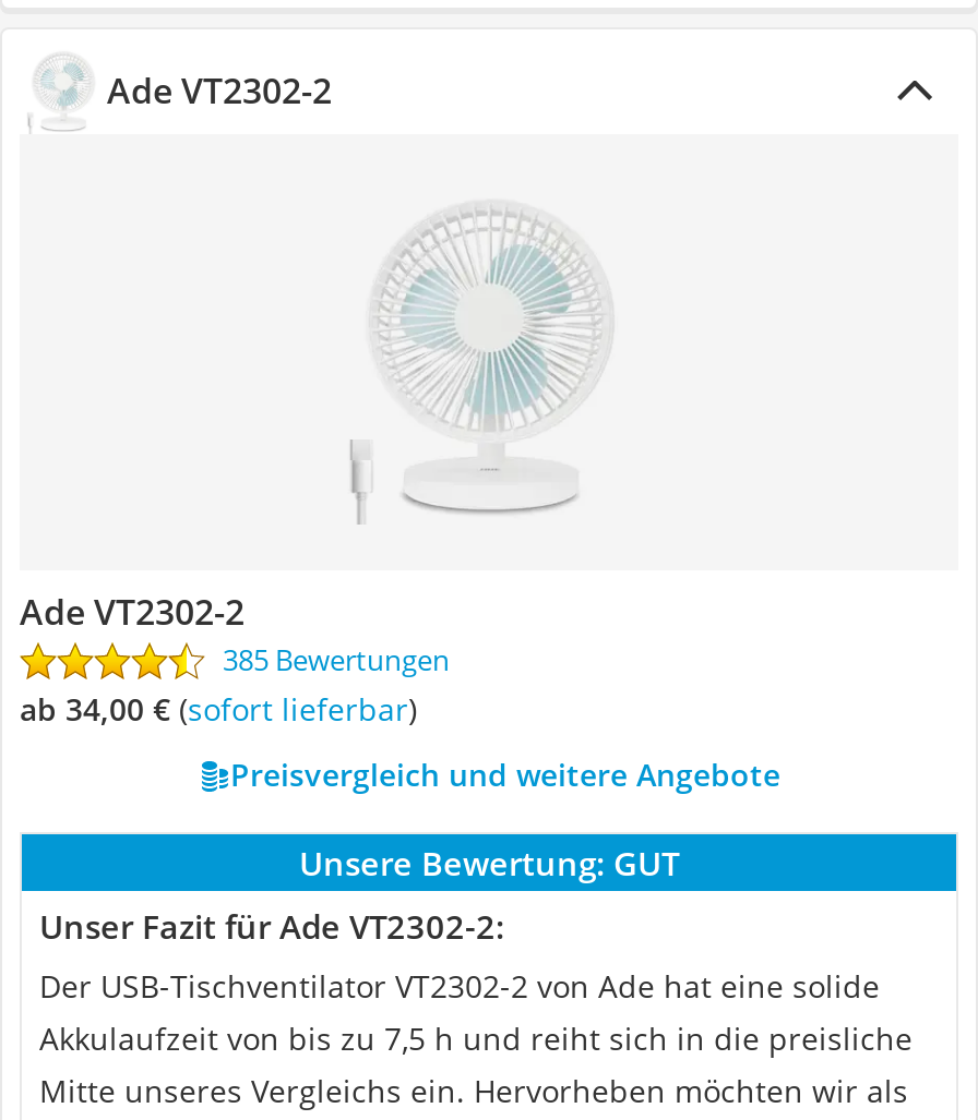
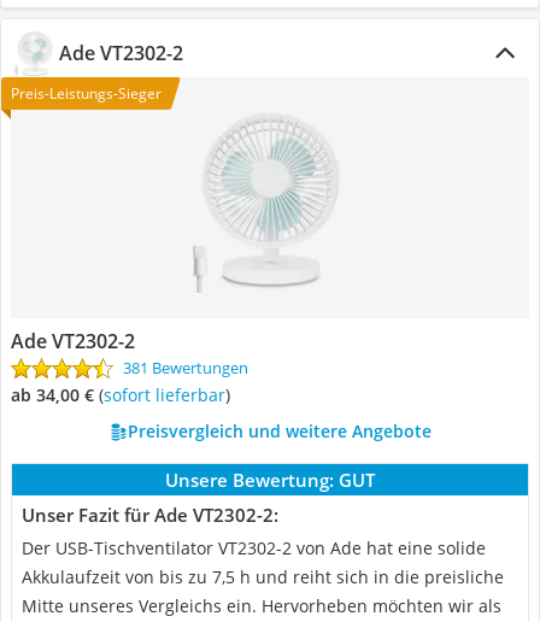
none -> [11,83,162,104] Preis-Leistungs-Sieger
[223,640,450,679] 385 Bewertungen -> [123,357,248,379] 381 Bewertungen

